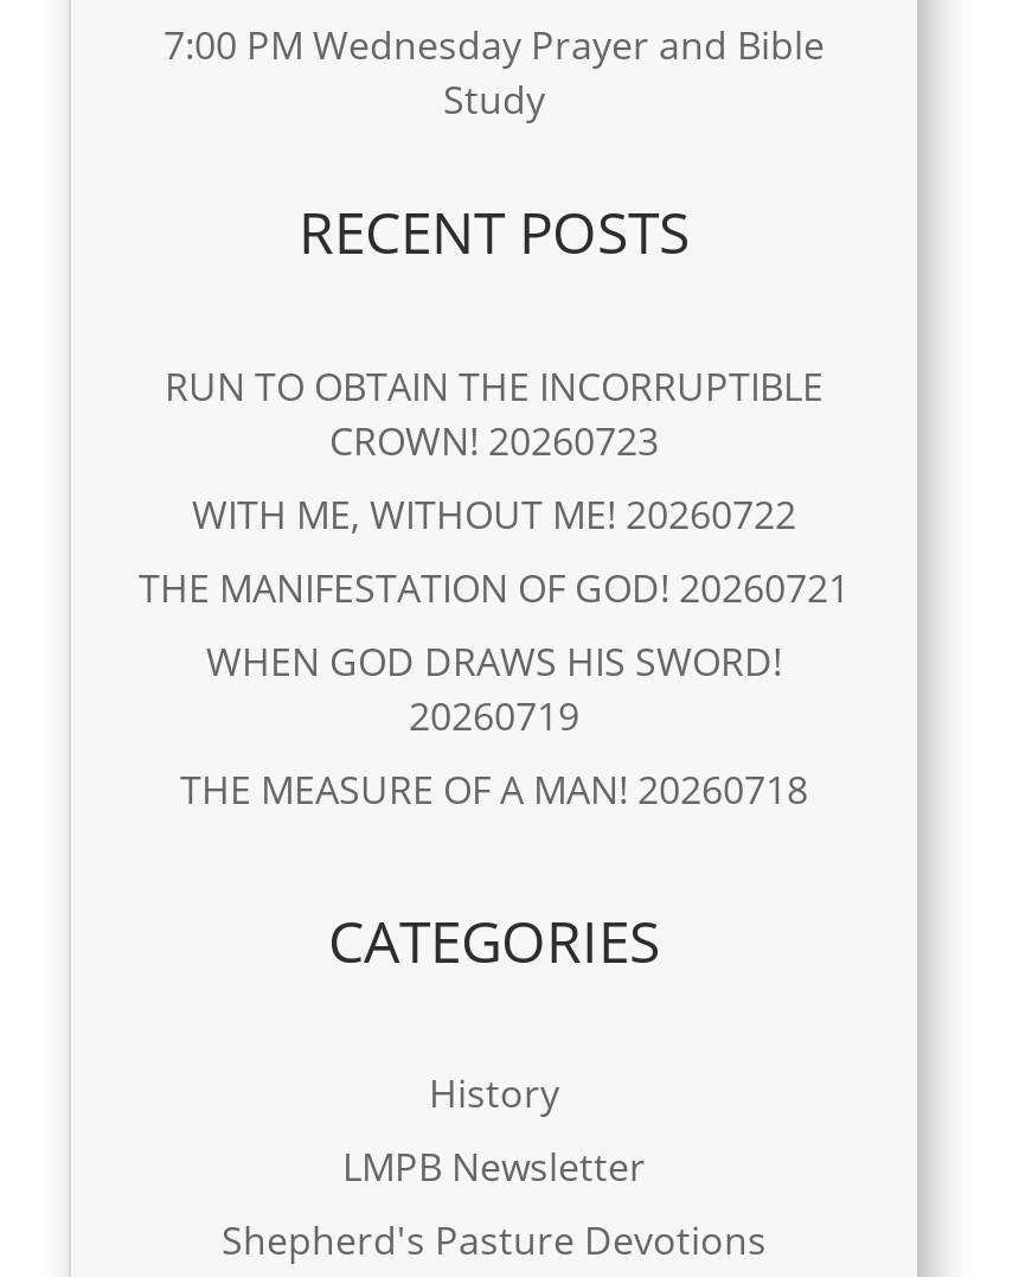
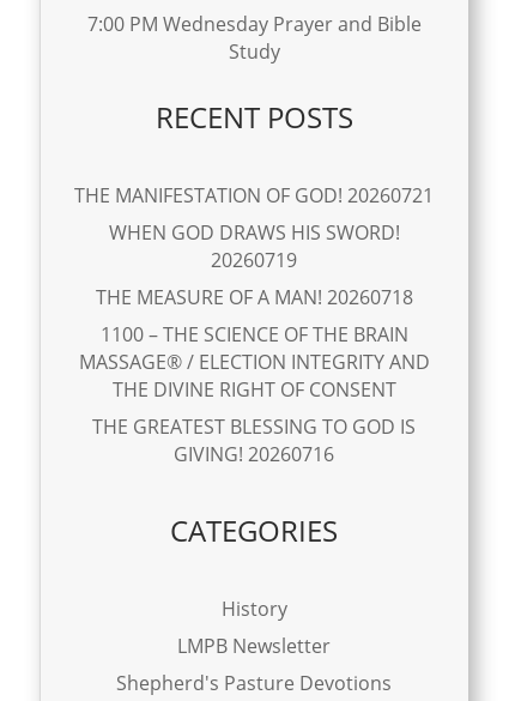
[165,360,823,540] RUN TO OBTAIN THE INCORRUPTIBLE | CROWN! 20260723 | WITH ME, WITHOUT ME! 20260722 -> none
moved [139,561,850,815] -> [75,182,434,310]: THE MANIFESTATION OF GOD! 20260721 | WHEN GOD DRAWS HIS SWORD! | 20260719 | THE MEASURE OF A MAN! 20260718
none -> [79,321,430,467] 1100 – THE SCIENCE OF THE BRAIN | MASSAGE® / ELECTION INTEGRITY AND | THE DIVINE RIGHT OF CONSENT | THE GREATEST BLESSING TO GOD IS | GIVING! 20260716

